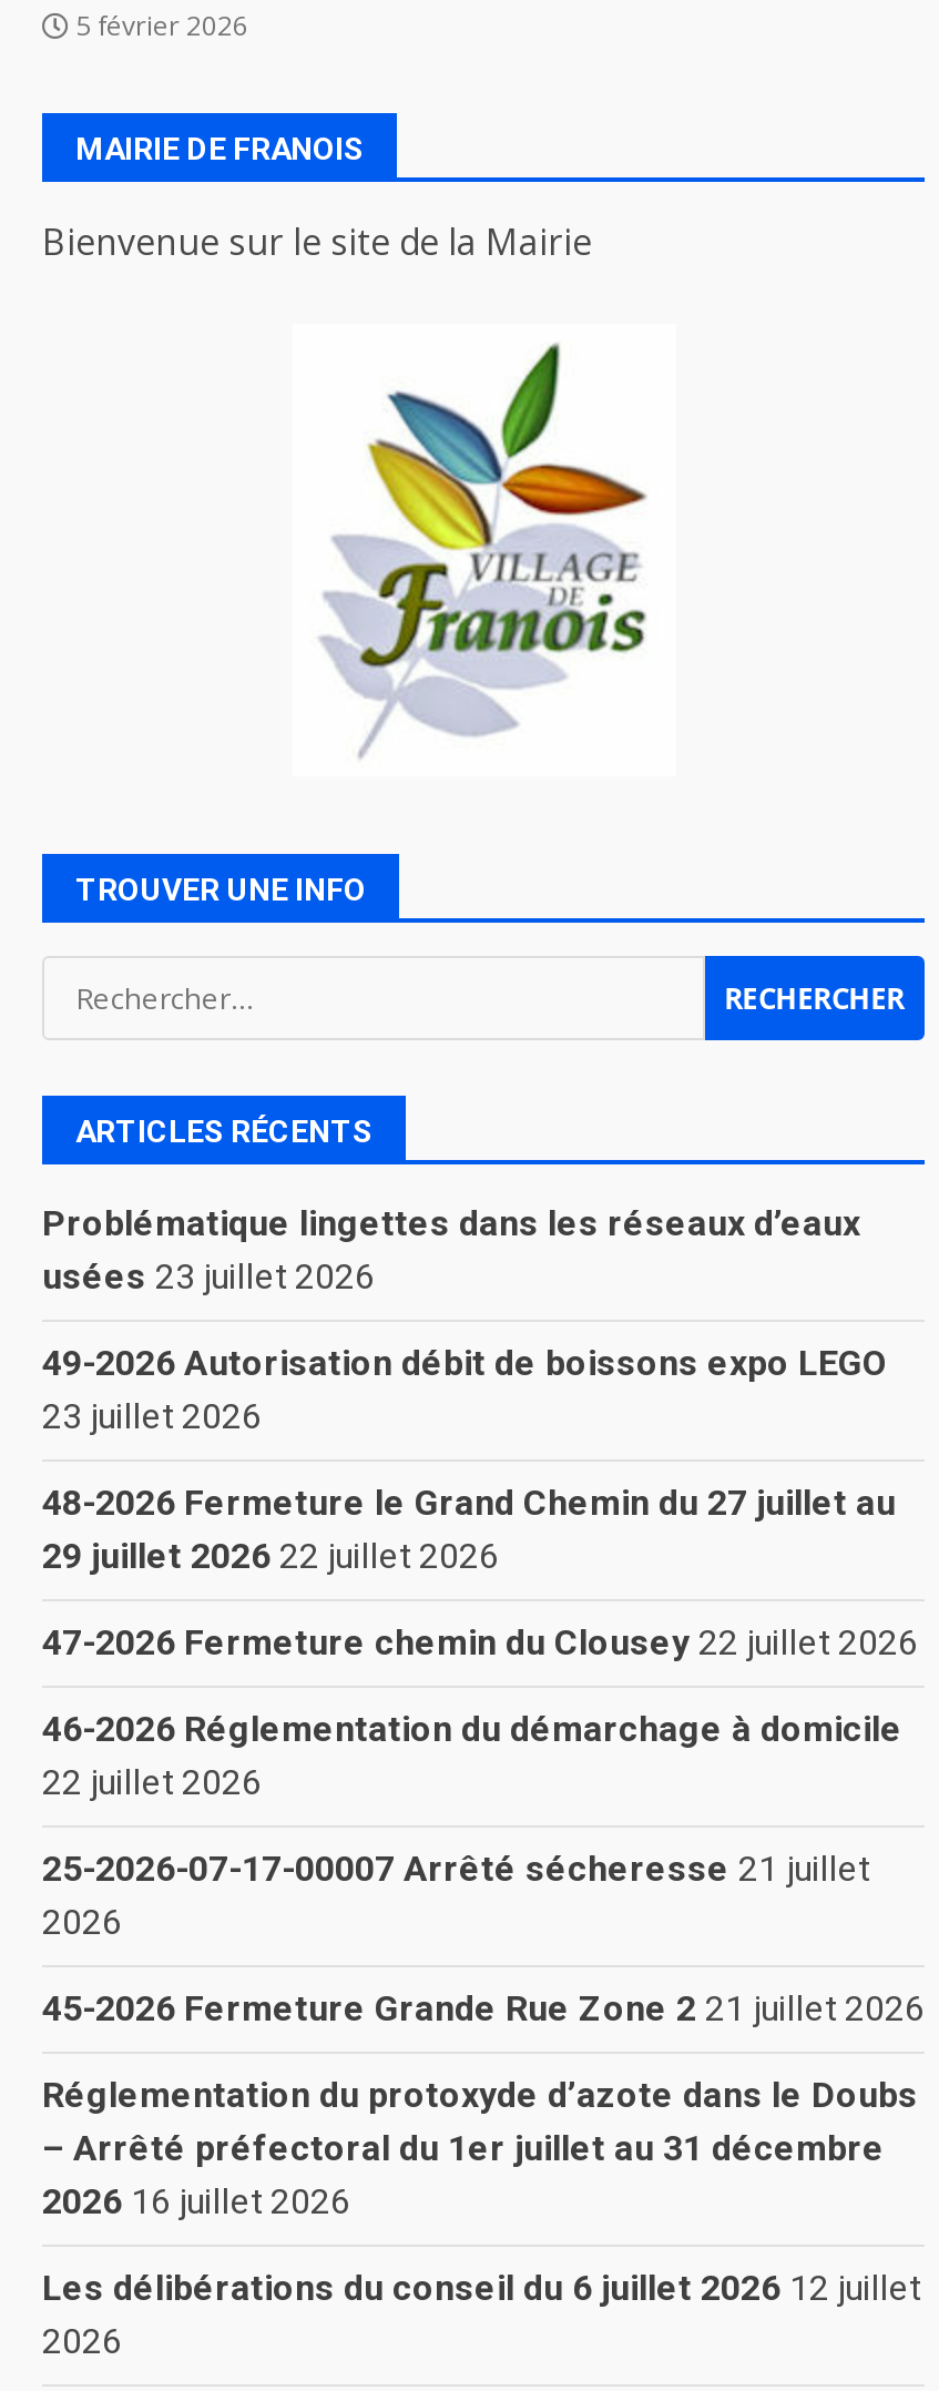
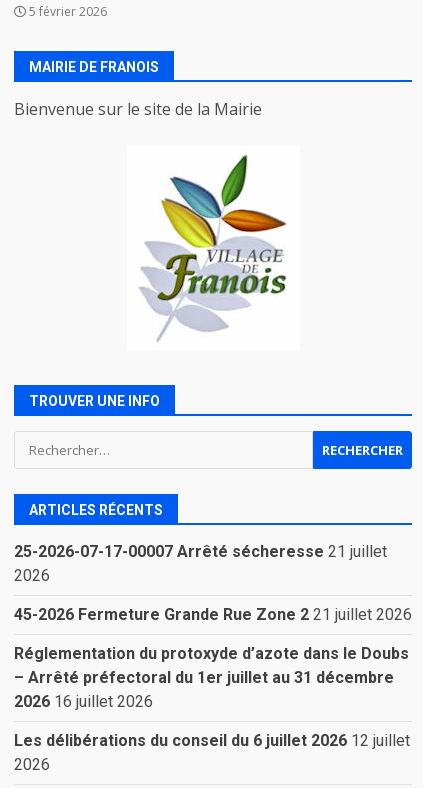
[42,1202,918,1803] Problématique lingettes dans les réseaux d’eaux | usées 23 juillet 2026 | 49-2026 Autorisation débit de boissons expo LEGO | 23 juillet 2026 | 48-2026 Fermeture le Grand Chemin du 27 juillet au | 29 juillet 2026 22 juillet 2026 | 47-2026 Fermeture chemin du Clousey 22 juillet 2026 | 46-2026 Réglementation du démarchage à domicile | 22 juillet 2026 -> none

